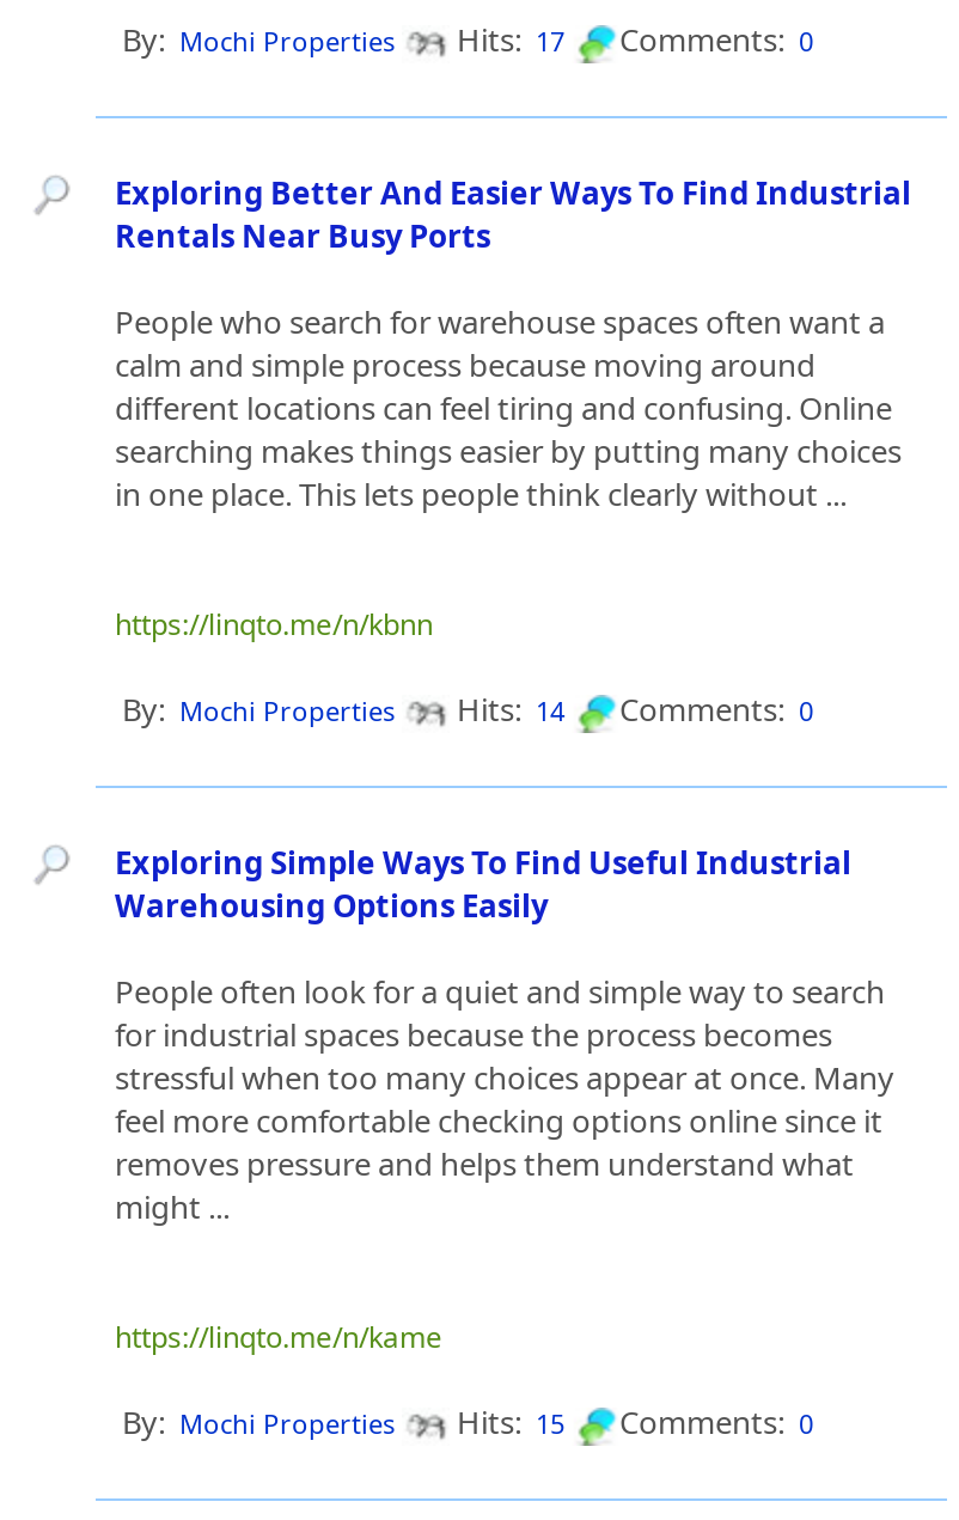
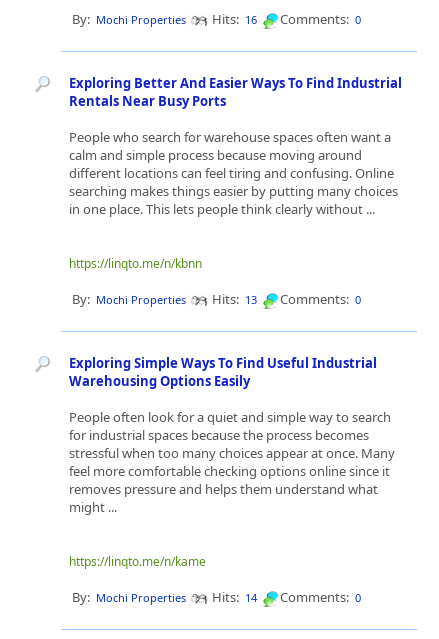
[122,18,813,61] By: Mochi Properties Hits: 17 Comments: 0 -> [72,10,361,28] By: Mochi Properties Hits: 16 Comments: 0
[122,688,813,731] By: Mochi Properties Hits: 14 Comments: 0 -> [72,290,361,308] By: Mochi Properties Hits: 13 Comments: 0
[122,1400,813,1443] By: Mochi Properties Hits: 15 Comments: 0 -> [72,588,361,606] By: Mochi Properties Hits: 14 Comments: 0

